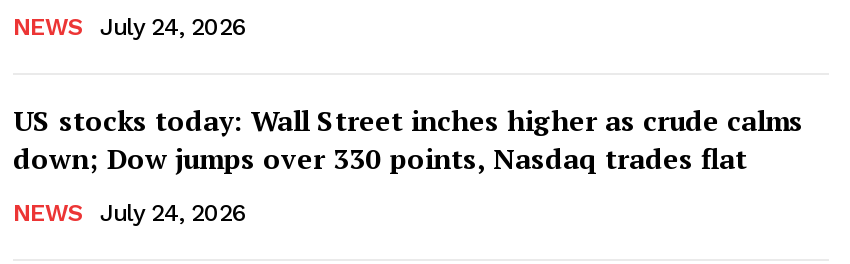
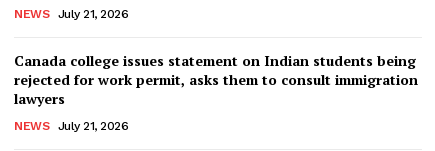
[13,13,247,41] NEWS July 24, 2026 -> [14,7,128,21] NEWS July 21, 2026
[13,101,803,177] US stocks today: Wall Street inches higher as crude calms | down; Dow jumps over 330 points, Nasdaq trades flat -> [14,51,418,108] Canada college issues statement on Indian students being | rejected for work permit, asks them to consult immigration | lawyers
[13,199,247,227] NEWS July 24, 2026 -> [14,119,128,133] NEWS July 21, 2026

